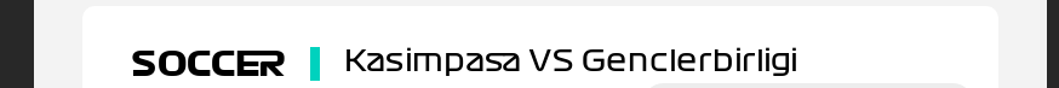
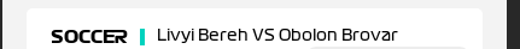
[344,47,797,76] Kasimpasa VS Genclerbirligi -> [157,29,398,43] Livyi Bereh VS Obolon Brovar

